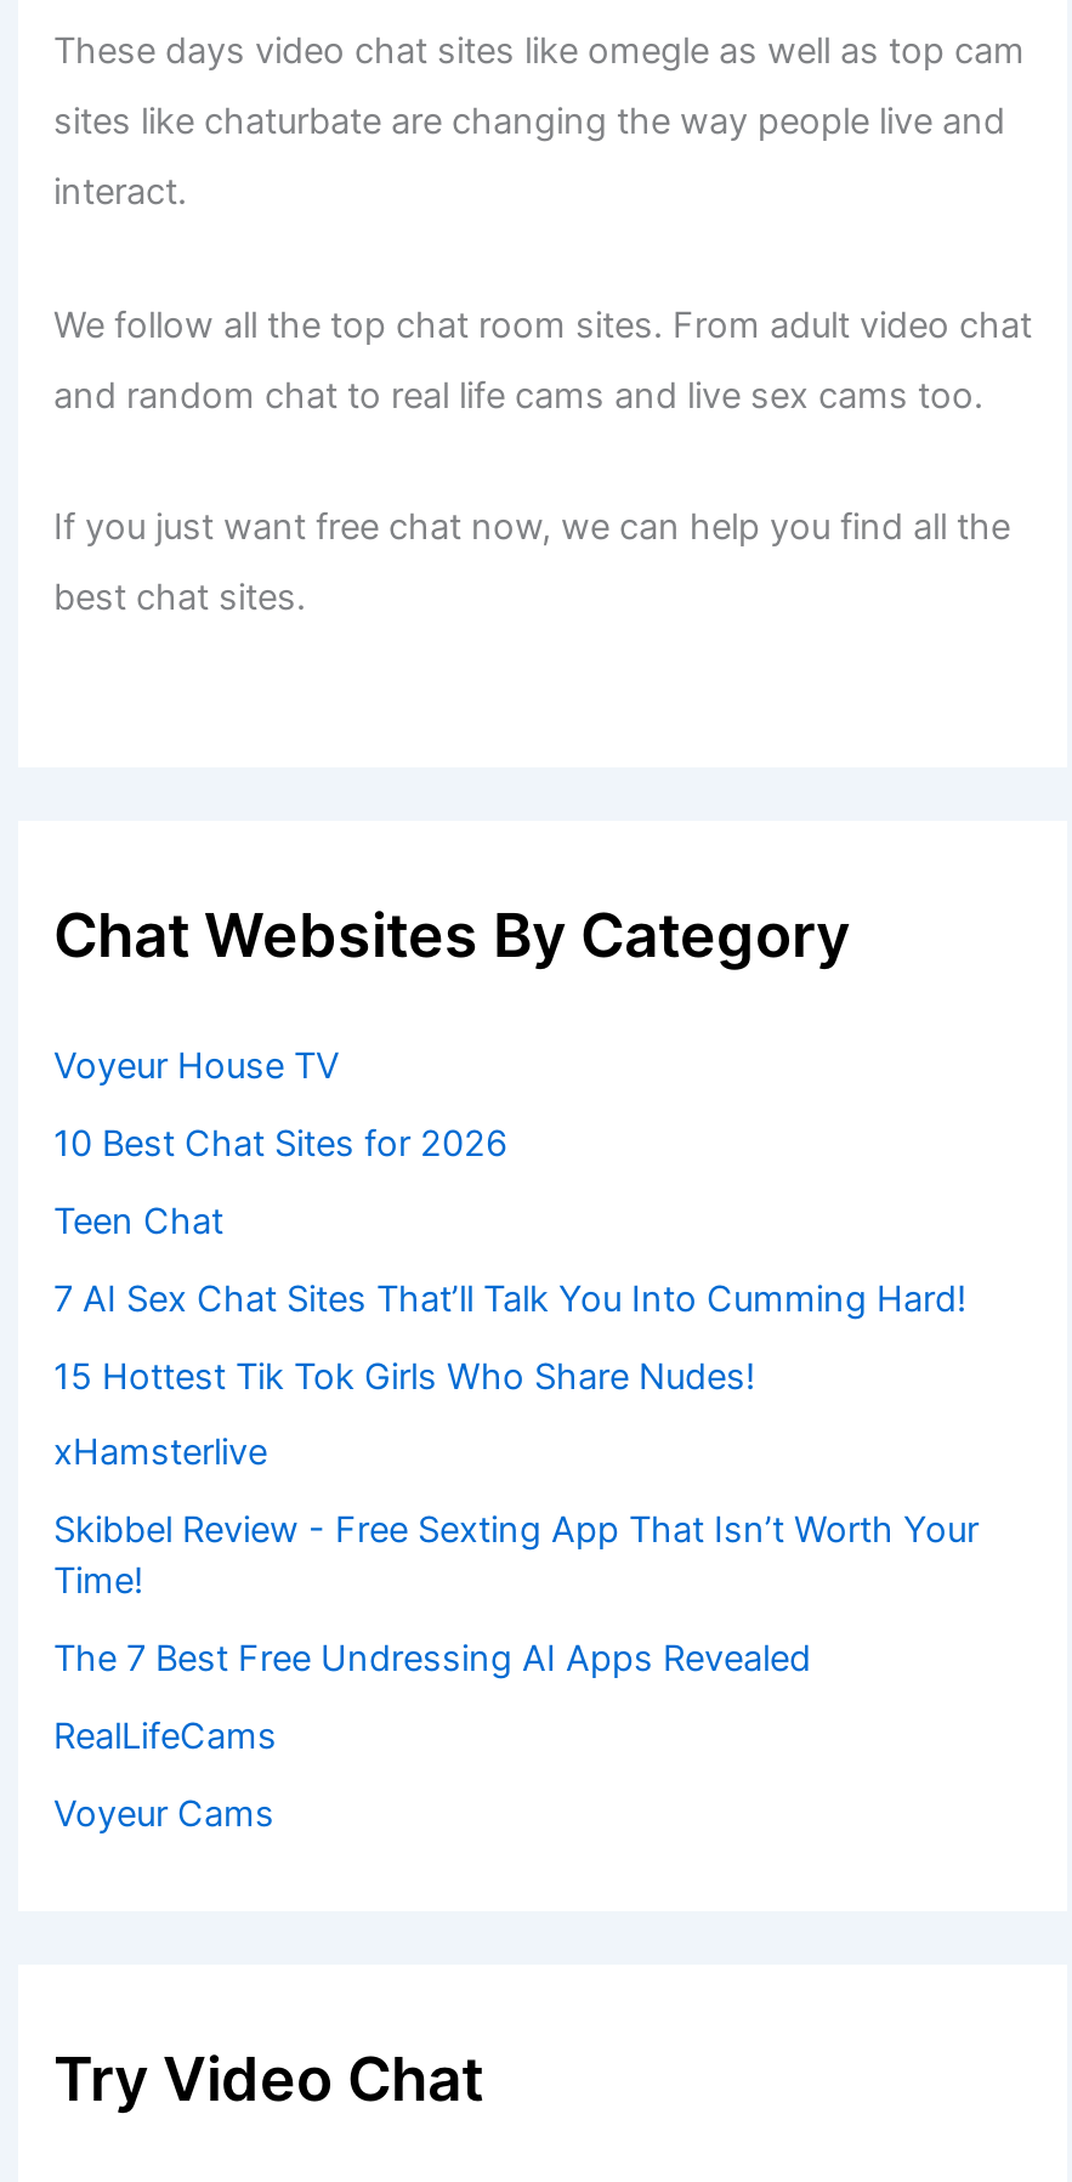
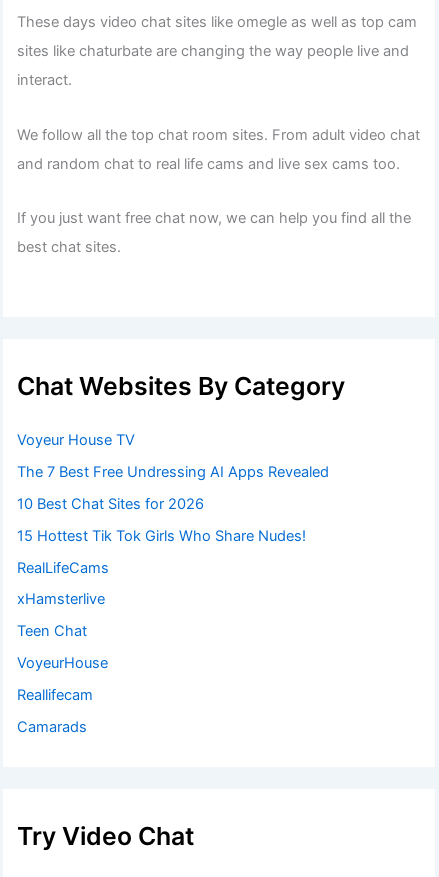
moved [53,1121,755,1398] -> [17,495,306,545]: 10 Best Chat Sites for 2026 | 15 Hottest Tik Tok Girls Who Share Nudes!
moved [53,1199,267,1475] -> [17,590,105,640]: xHamsterlive | Teen Chat
[53,1276,979,1604] 7 AI Sex Chat Sites That’ll Talk You Into Cumming Hard! | Skibbel Review - Free Sexting App That Isn’t Worth Your | Time! -> none
moved [53,1638,811,1681] -> [17,463,329,481]: The 7 Best Free Undressing AI Apps Revealed
moved [53,1715,277,1759] -> [17,558,109,576]: RealLifeCams
[53,1793,274,1836] Voyeur Cams -> [17,654,108,736] VoyeurHouse | Reallifecam | Camarads

